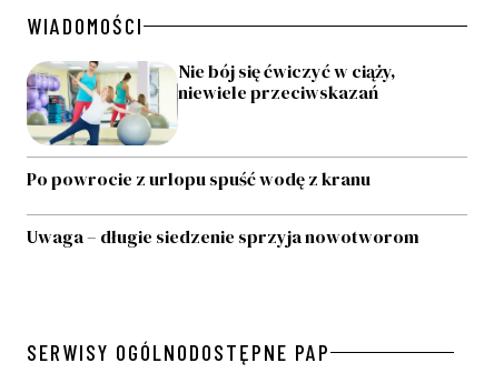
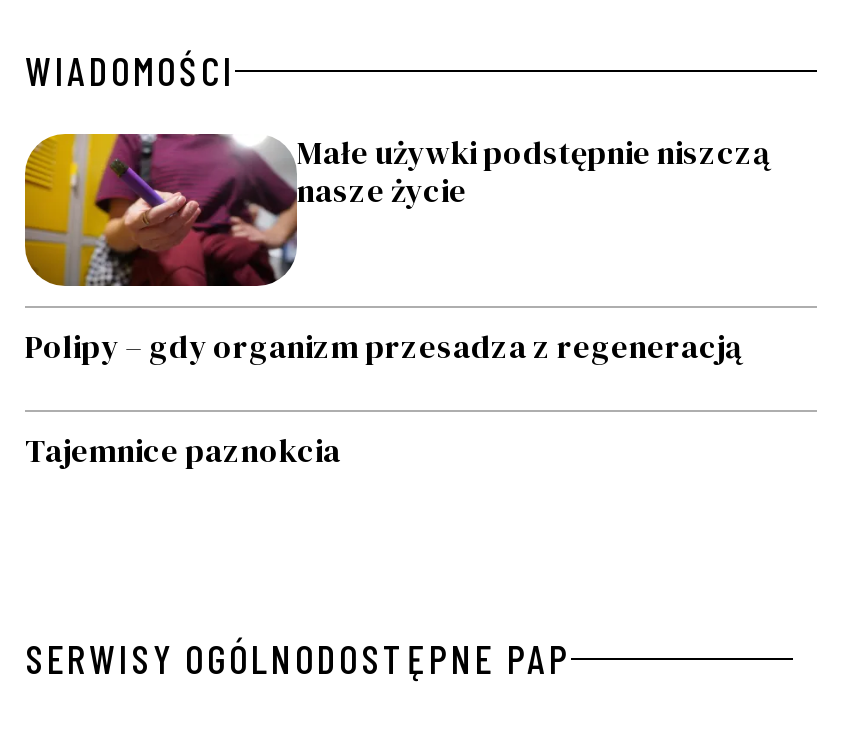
[26,59,396,147] [image] | Nie bój się ćwiczyć w ciąży, | niewiele przeciwskazań -> [23,130,769,288] [image] | Małe używki podstępnie niszczą | nasze życie
[27,167,371,191] Po powrocie z urlopu spuść wodę z kranu -> [25,324,741,368] Polipy – gdy organizm przesadza z regeneracją
[27,224,419,249] Uwaga – długie siedzenie sprzyja nowotworom -> [25,428,341,472] Tajemnice paznokcia

